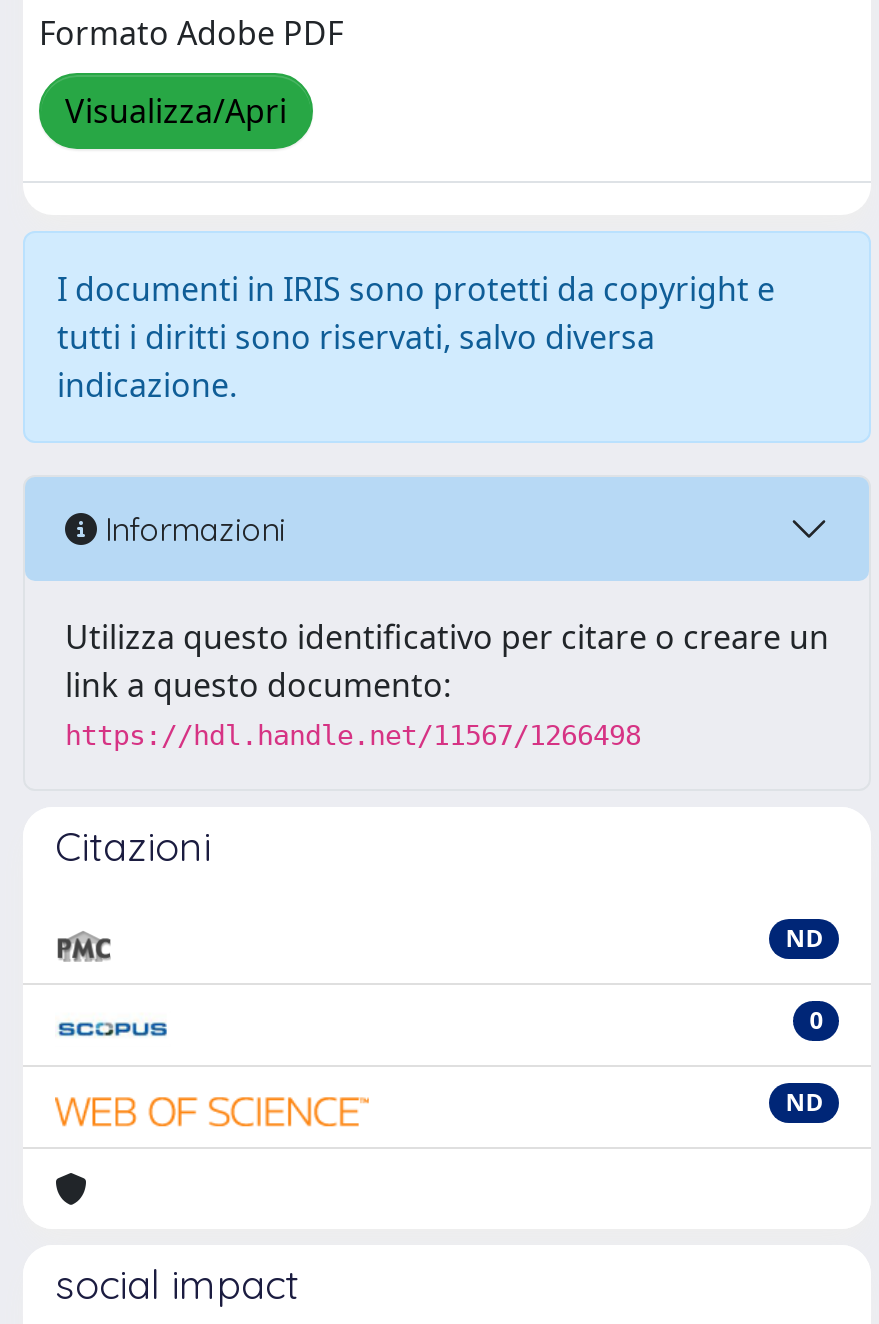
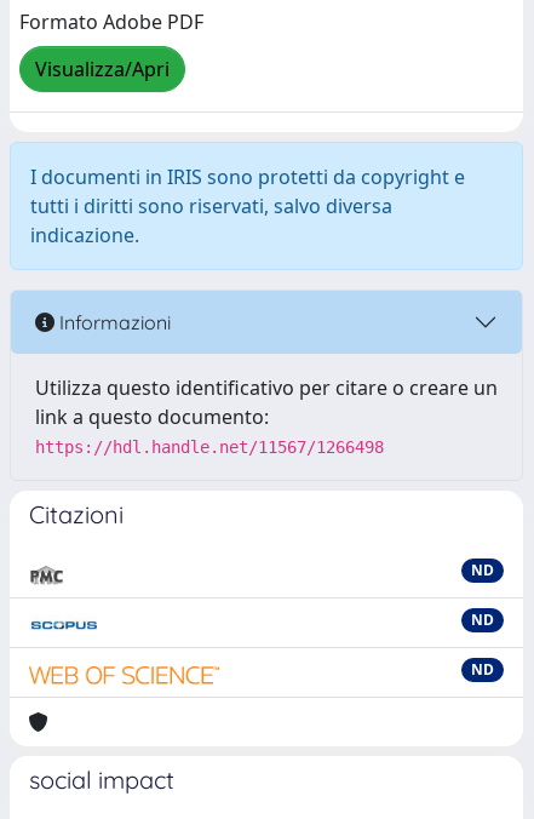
[809,1003,823,1037] 0 -> [471,610,494,630] ND

